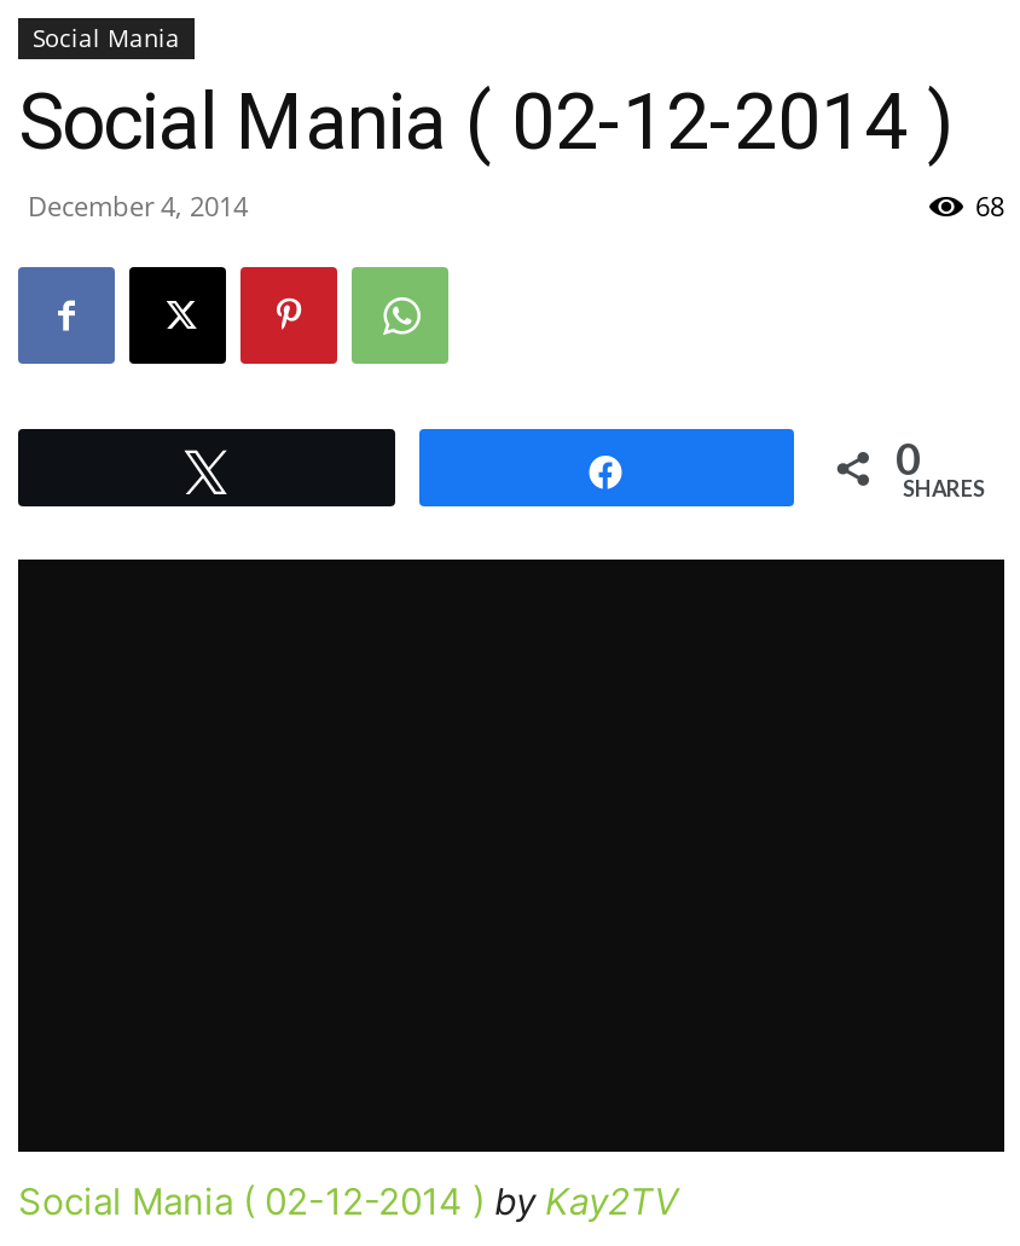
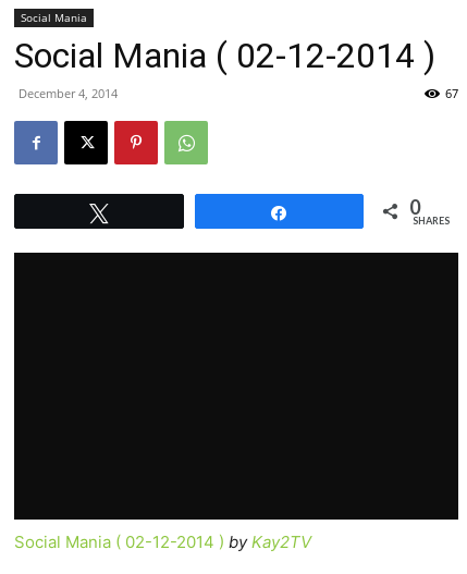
[975,187,1004,224] 68 -> [445,85,458,101] 67

